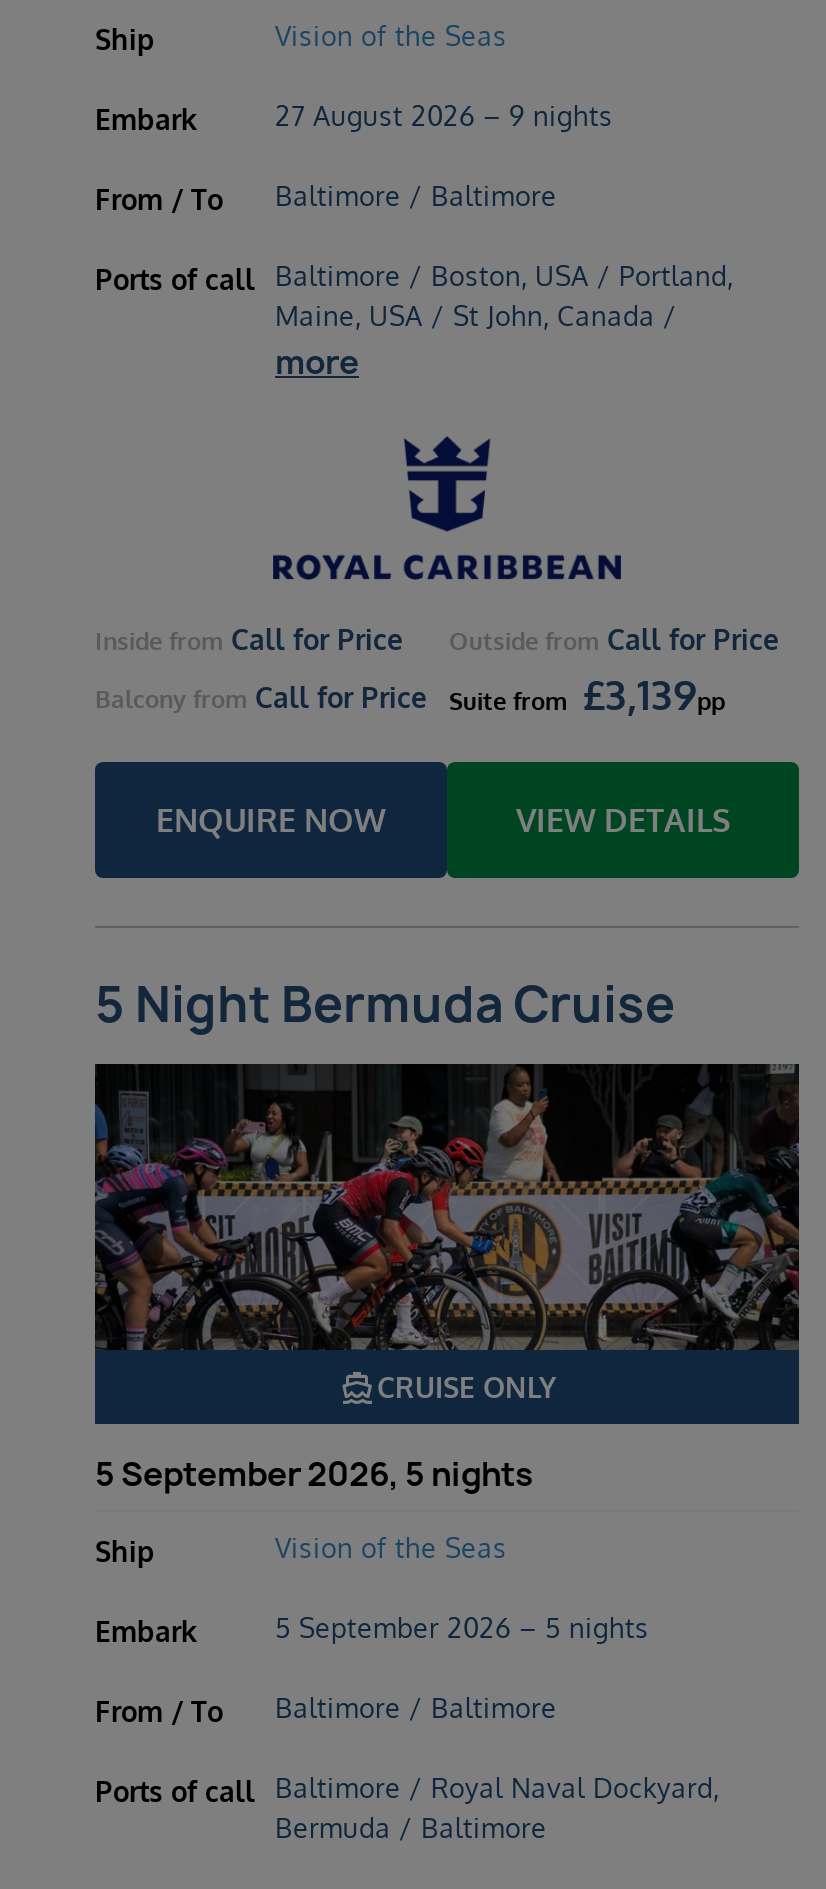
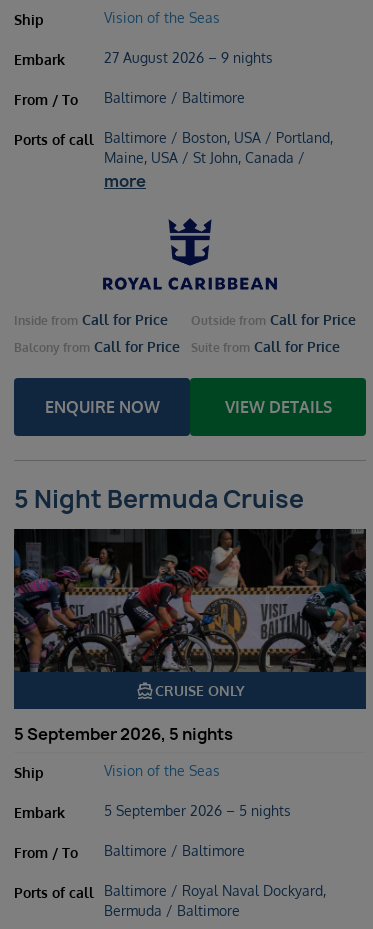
[449,668,725,720] Suitefrom £3,139pp -> [191,338,340,355] Suite from Call for Price

